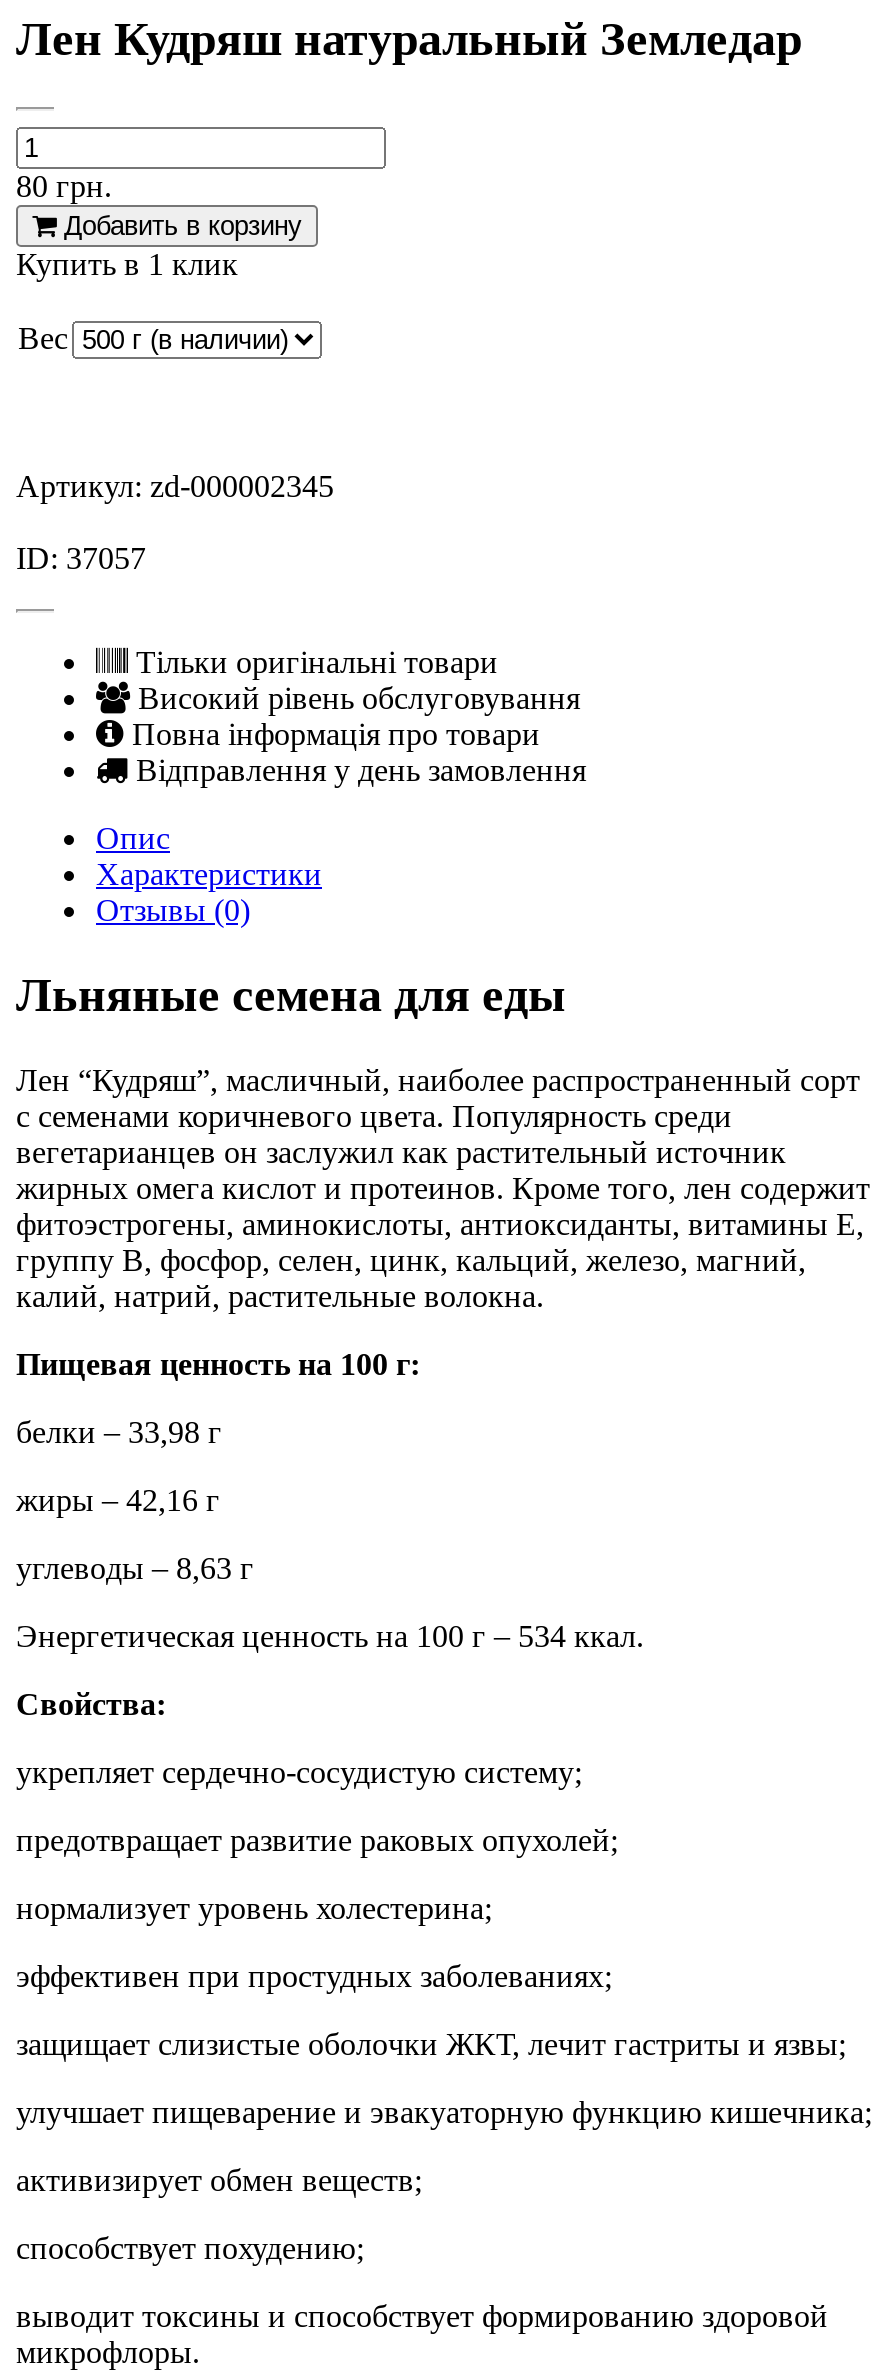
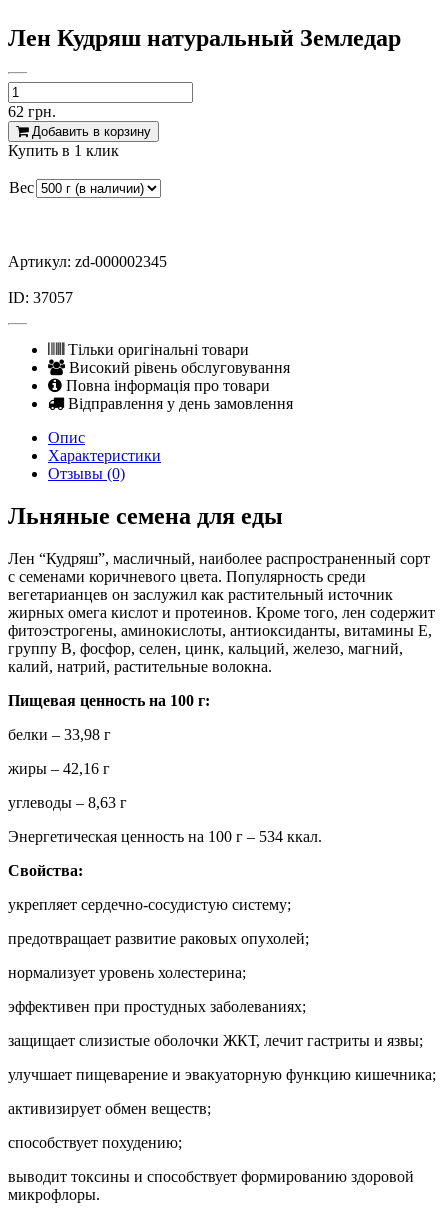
[16,169,112,203] 80грн. -> [8,103,56,120] 62грн.

